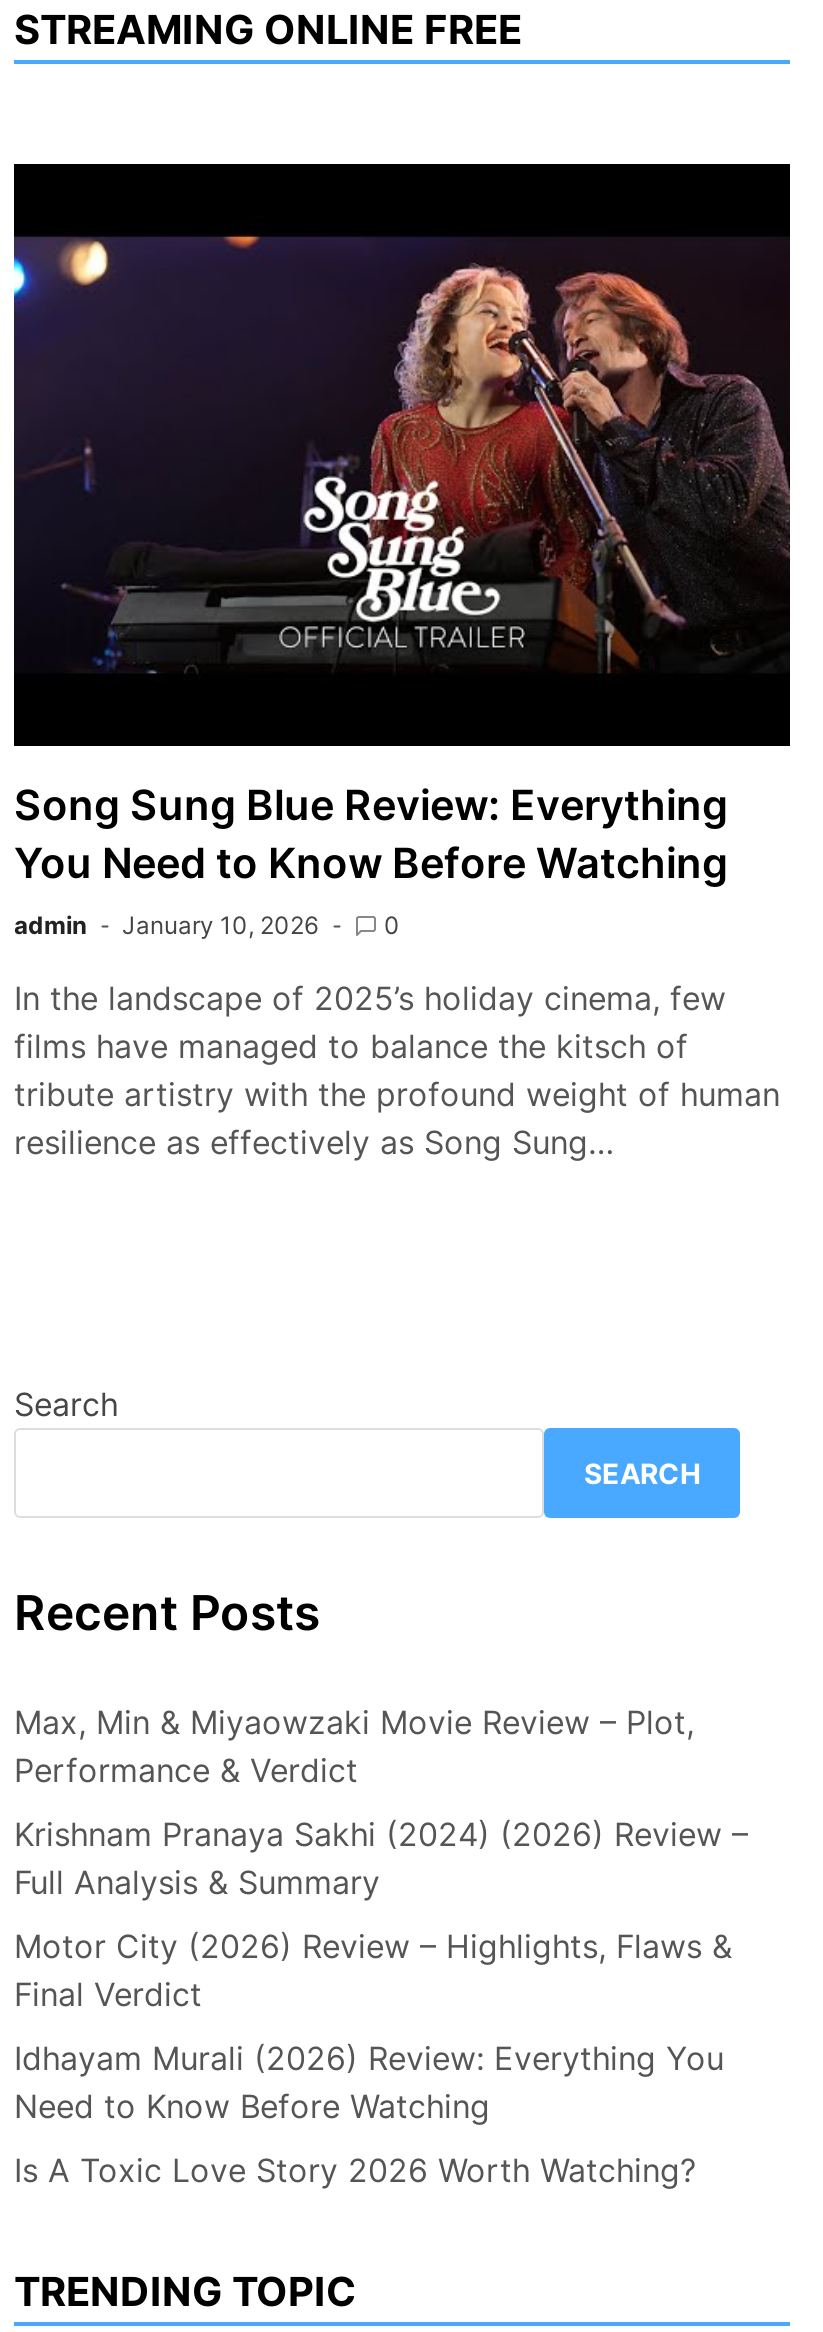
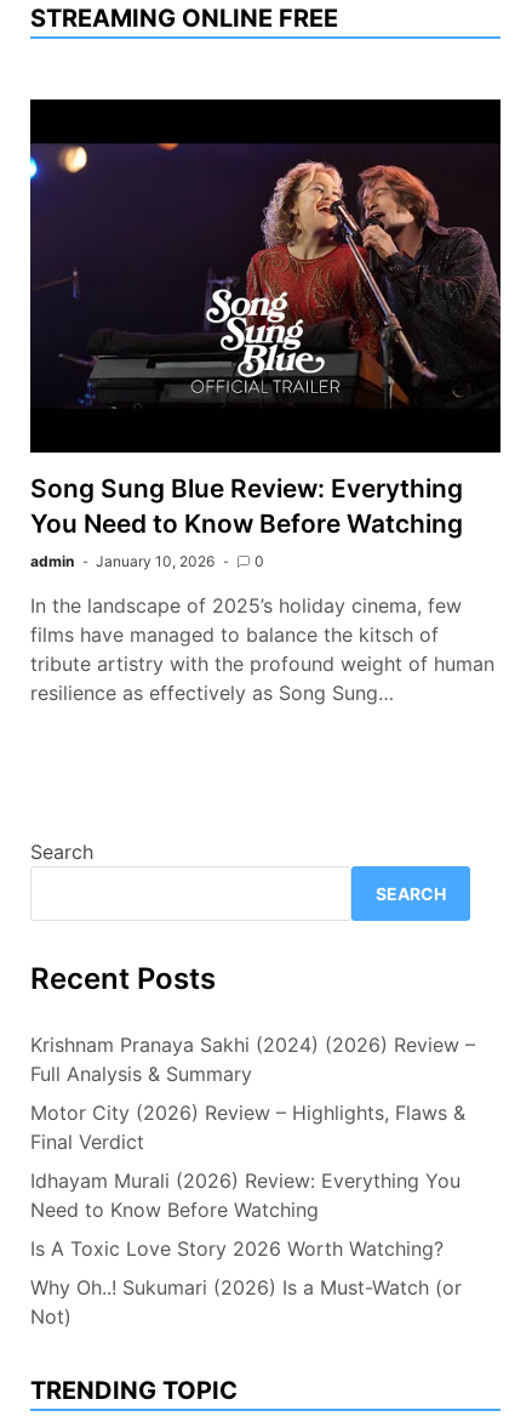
[14,1702,694,1790] Max, Min & Miyaowzaki Movie Review – Plot, | Performance & Verdict -> none
moved [14,1814,748,2190] -> [30,1032,475,1261]: Krishnam Pranaya Sakhi (2024) (2026) Review – | Full Analysis & Summary | Motor City (2026) Review – Highlights, Flaws & | Final Verdict | Idhayam Murali (2026) Review: Everything You | Need to Know Before Watching | Is A Toxic Love Story 2026 Worth Watching?
none -> [30,1275,462,1328] Why Oh..! Sukumari (2026) Is a Must-Watch (or | Not)

